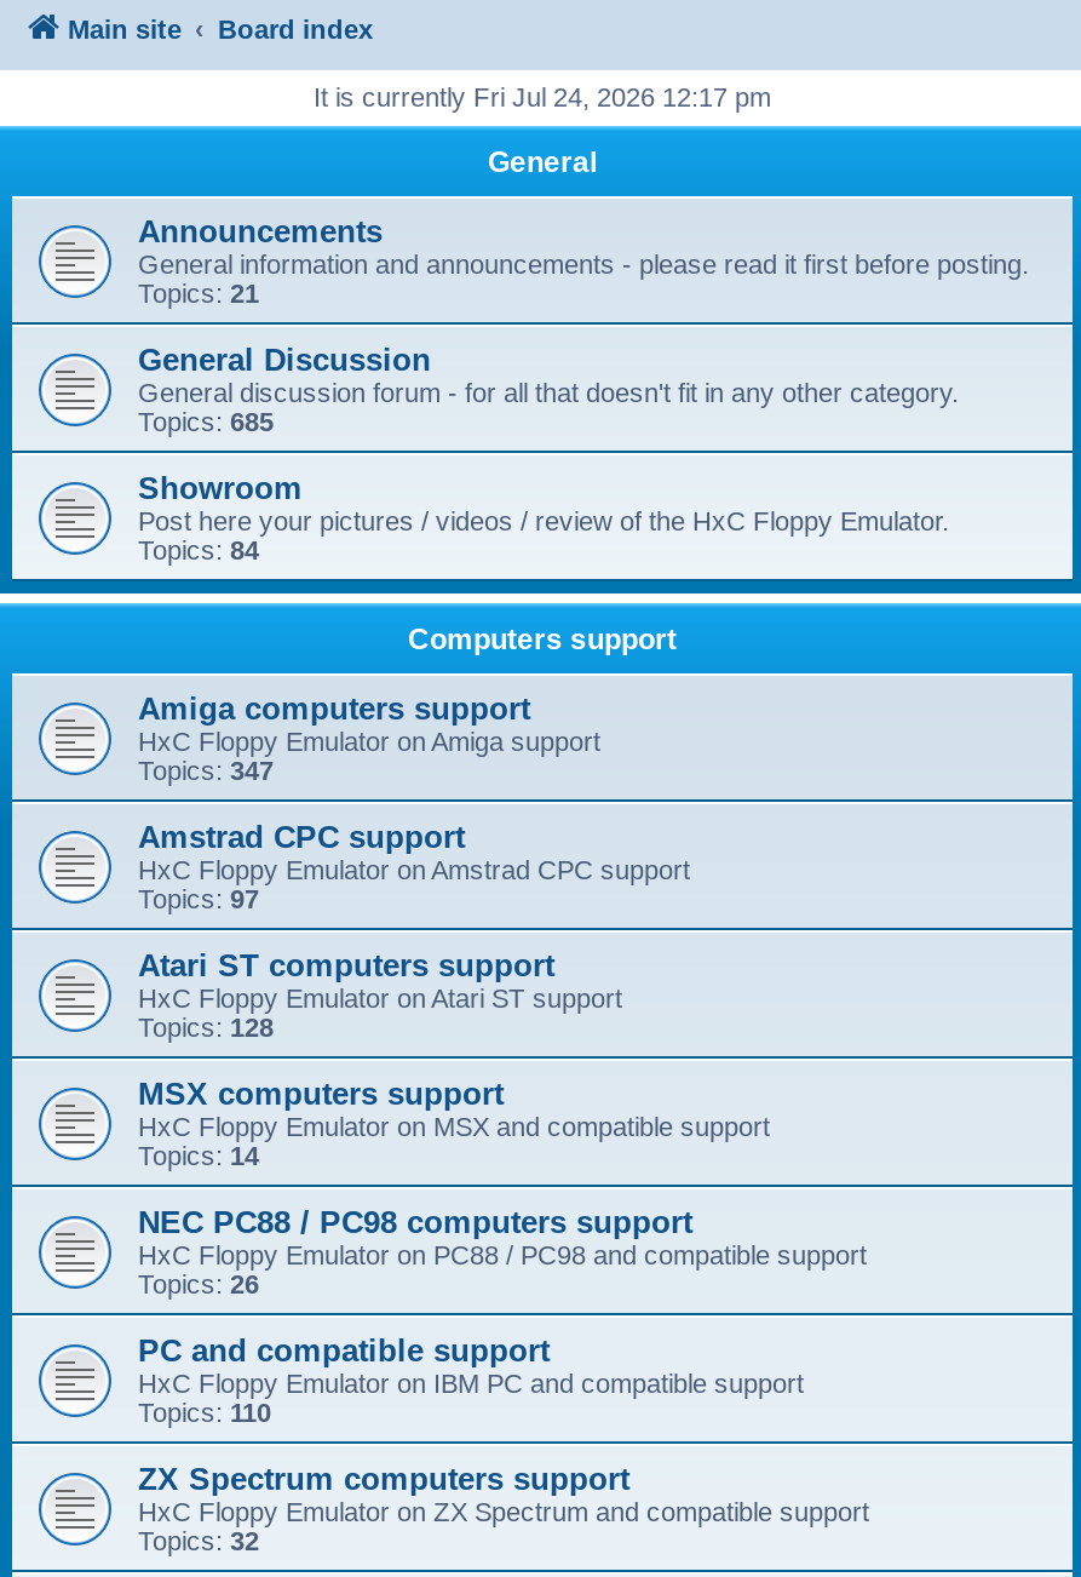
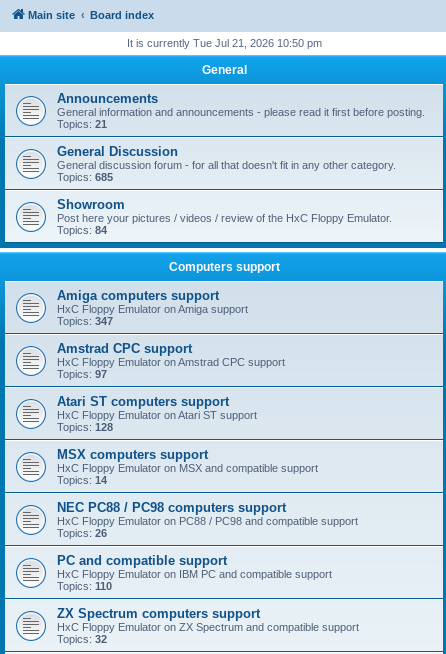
[314,82,771,111] It is currently Fri Jul 24, 2026 12:17 pm -> [126,37,321,49] It is currently Tue Jul 21, 2026 10:50 pm

